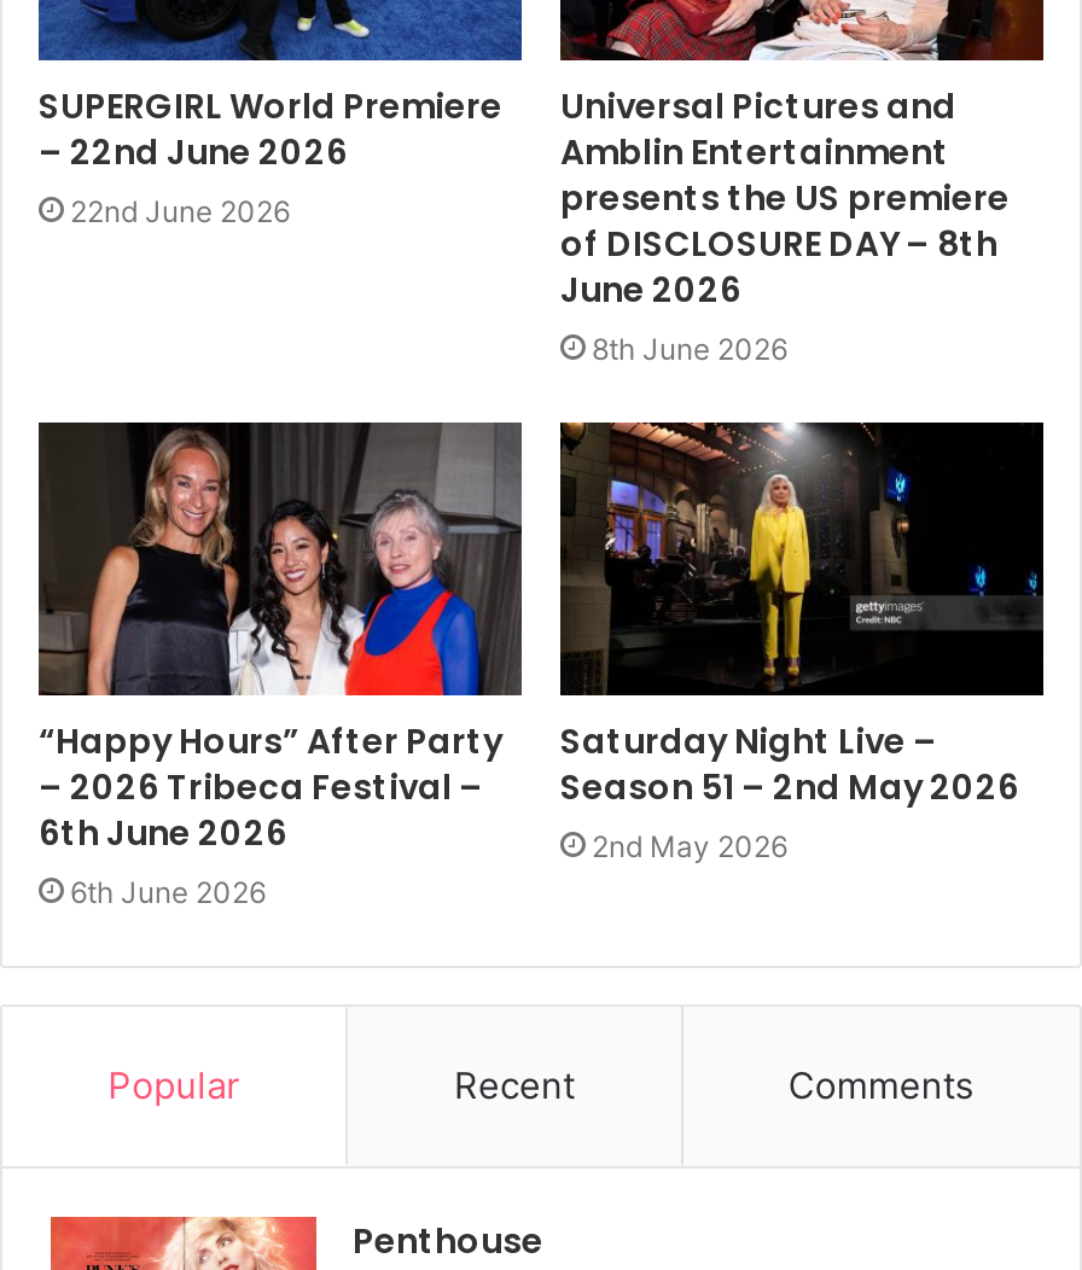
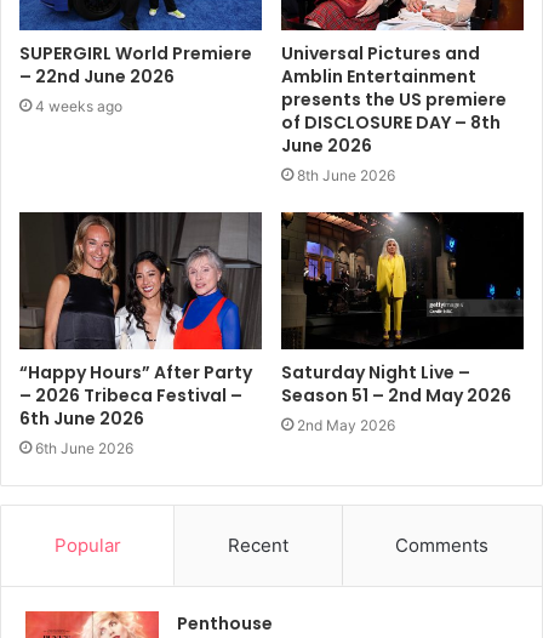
[70,193,290,229] 22nd June 2026 -> [35,97,122,115] 4 weeks ago

